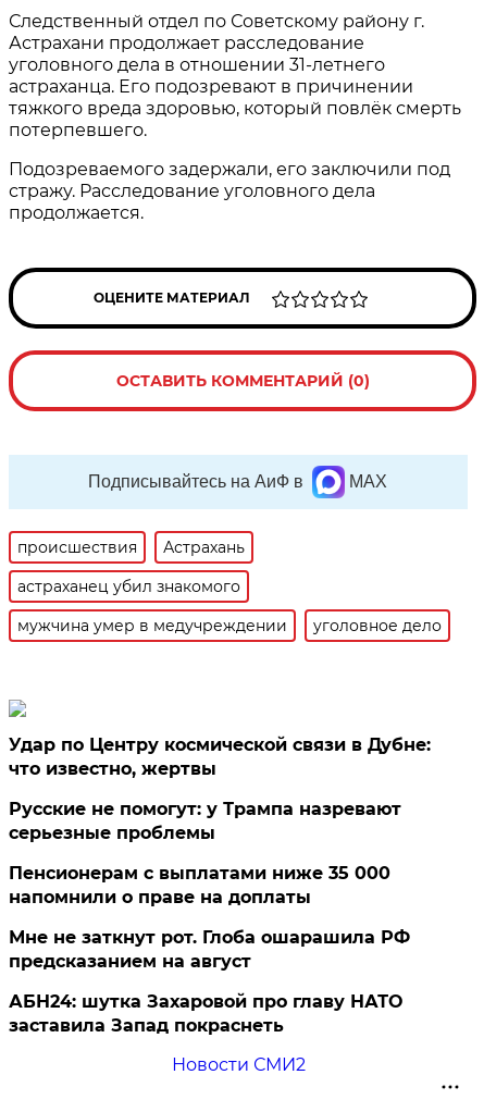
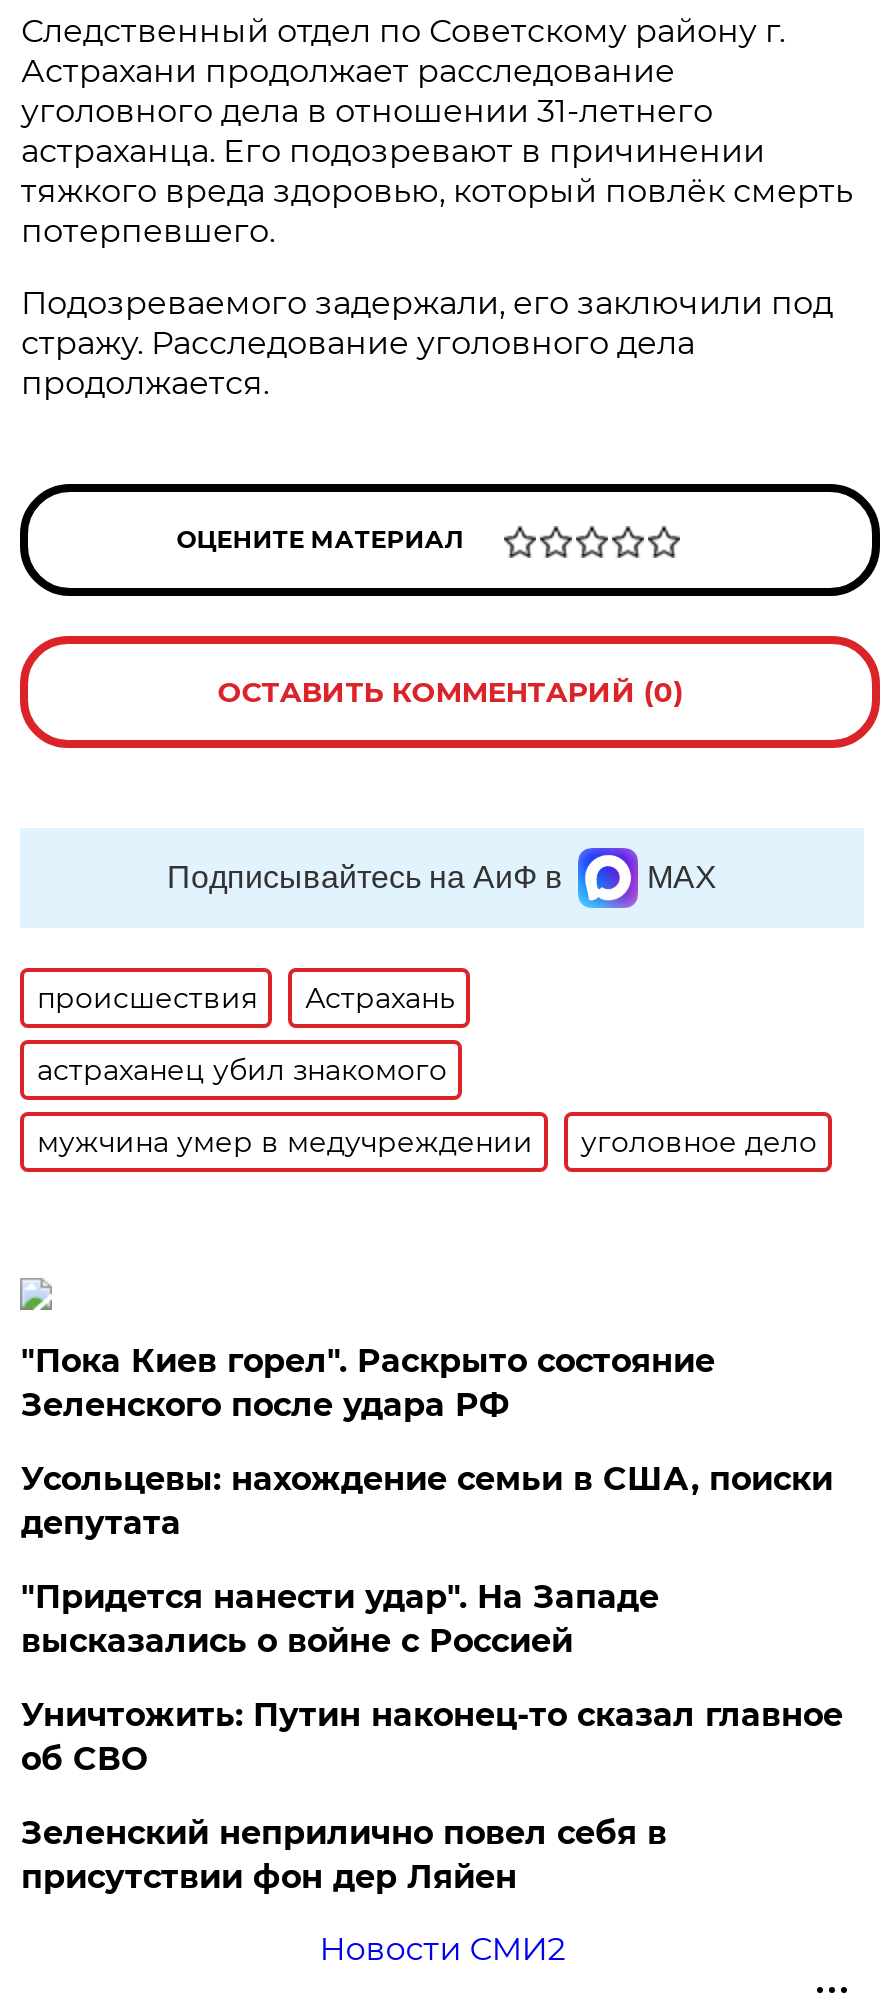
[9,734,431,779] Удар по Центру космической связи в Дубне: | что известно, жертвы -> [21,1342,715,1424] "Пока Киев горел". Раскрыто состояние | Зеленского после удара РФ
[9,799,402,843] Русские не помогут: у Трампа назревают | серьезные проблемы -> [21,1460,833,1542] Усольцевы: нахождение семьи в США, поиски | депутата
[9,863,391,907] Пенсионерам с выплатами ниже 35 000 | напомнили о праве на доплаты -> [21,1578,659,1660] "Придется нанести удар". На Западе | высказались о войне с Россией
[9,927,410,972] Мне не заткнут рот. Глоба ошарашила РФ | предсказанием на август -> [21,1696,843,1778] Уничтожить: Путин наконец-то сказал главное | об СВО
[9,991,403,1036] АБН24: шутка Захаровой про главу НАТО | заставила Запад покраснеть -> [21,1814,667,1896] Зеленский неприлично повел cебя в | присутствии фон дер Ляйен

